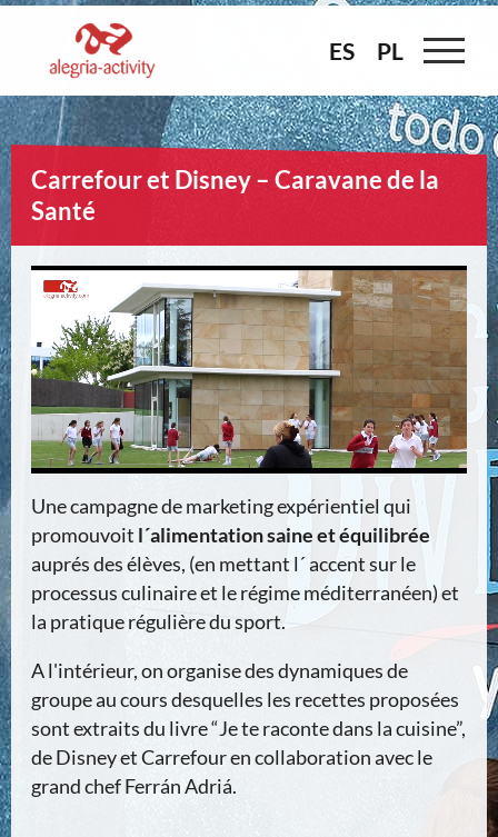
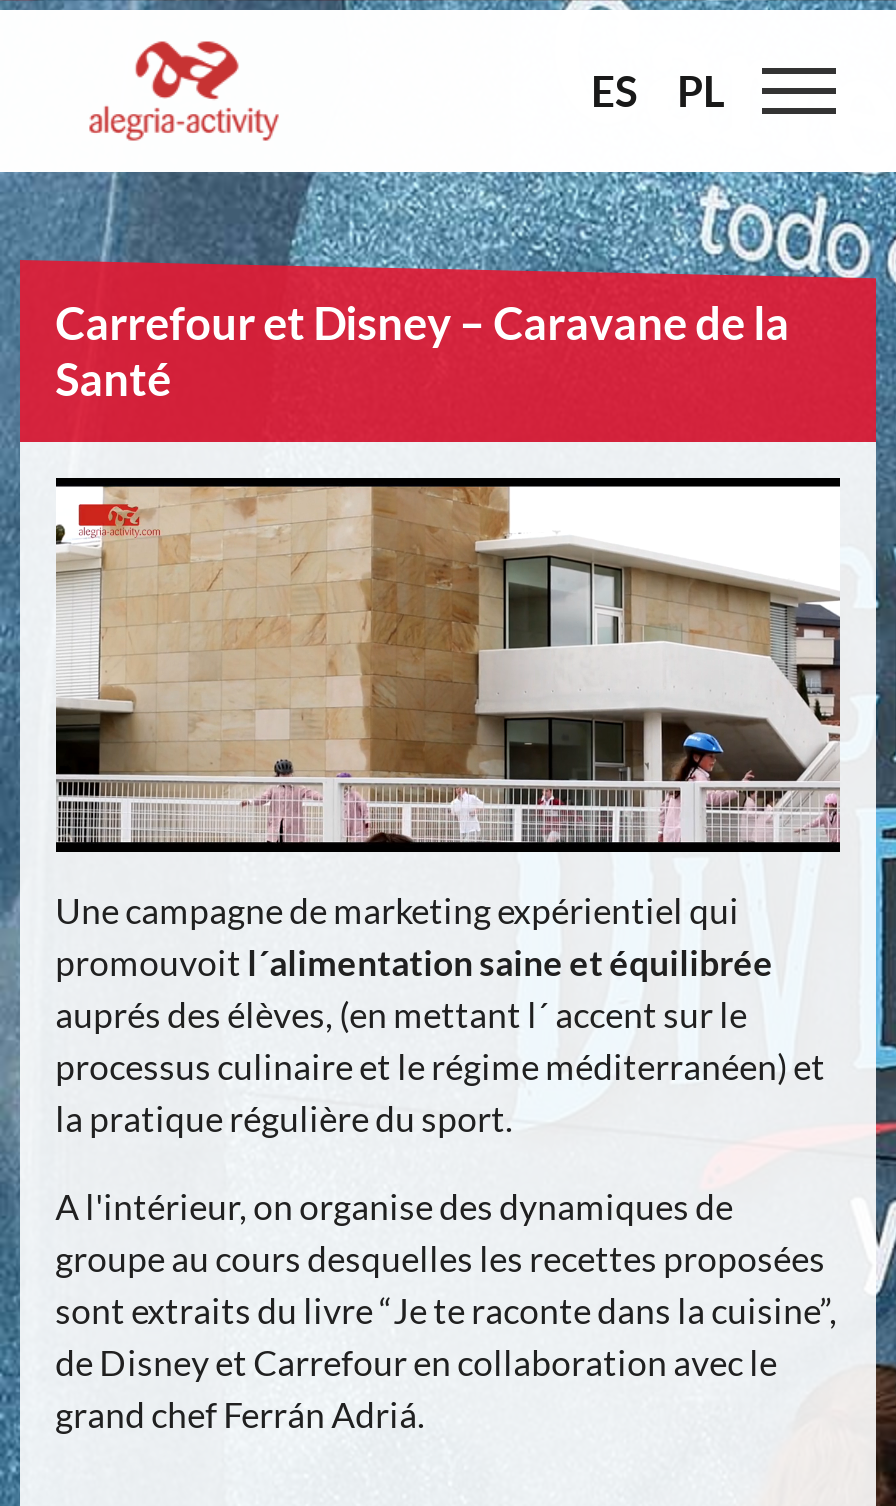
[30,269,468,469] [image] -> [54,484,840,844] [image]

